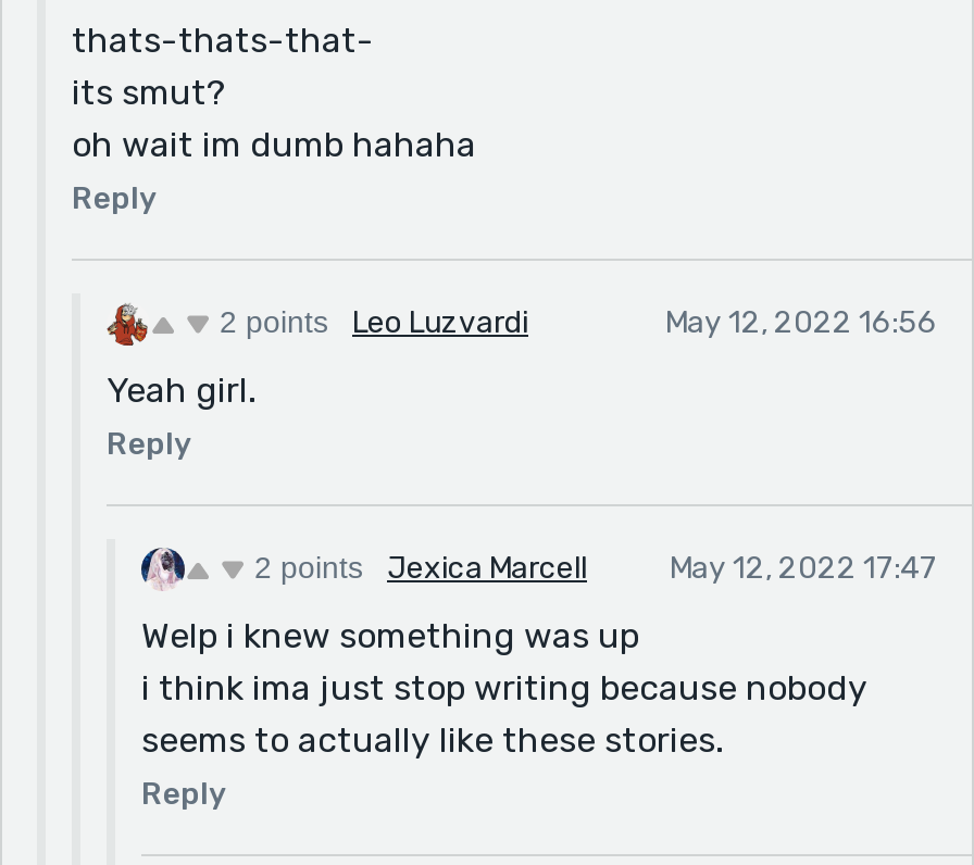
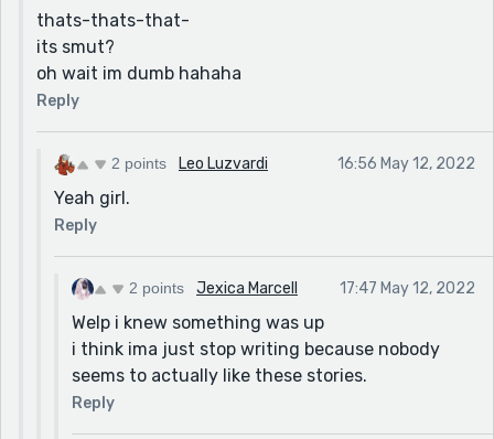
[665,304,937,341] May 12, 2022 16:56 -> [337,154,475,173] 16:56 May 12, 2022
[670,549,937,586] May 12, 2022 17:47 -> [340,279,475,298] 17:47 May 12, 2022

